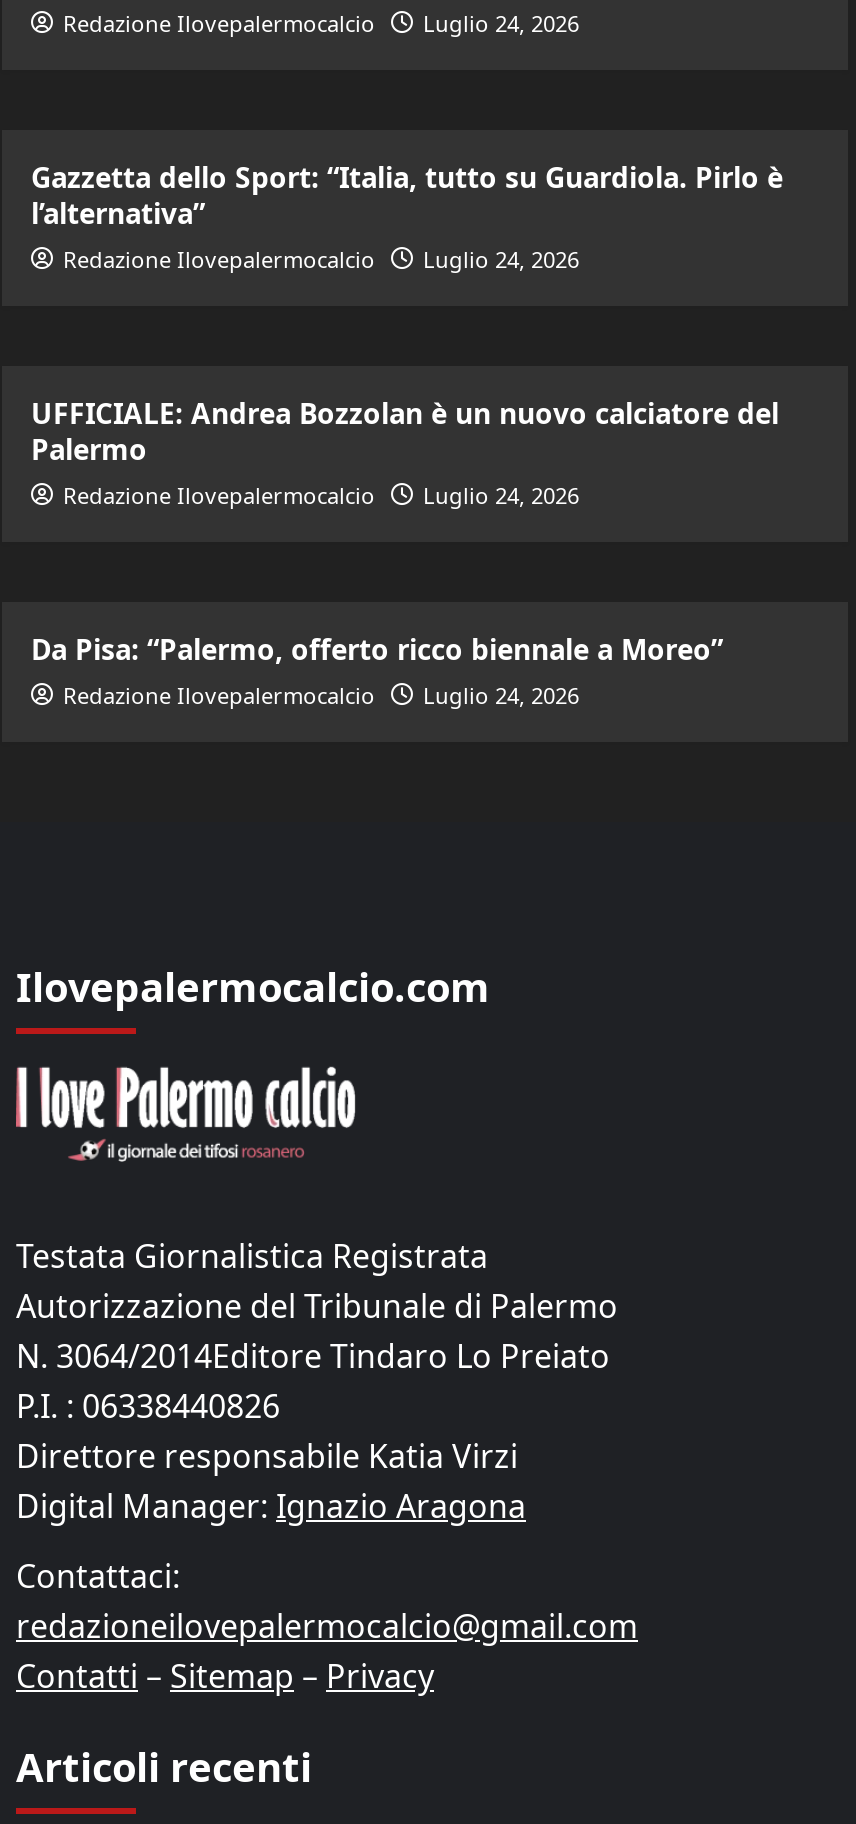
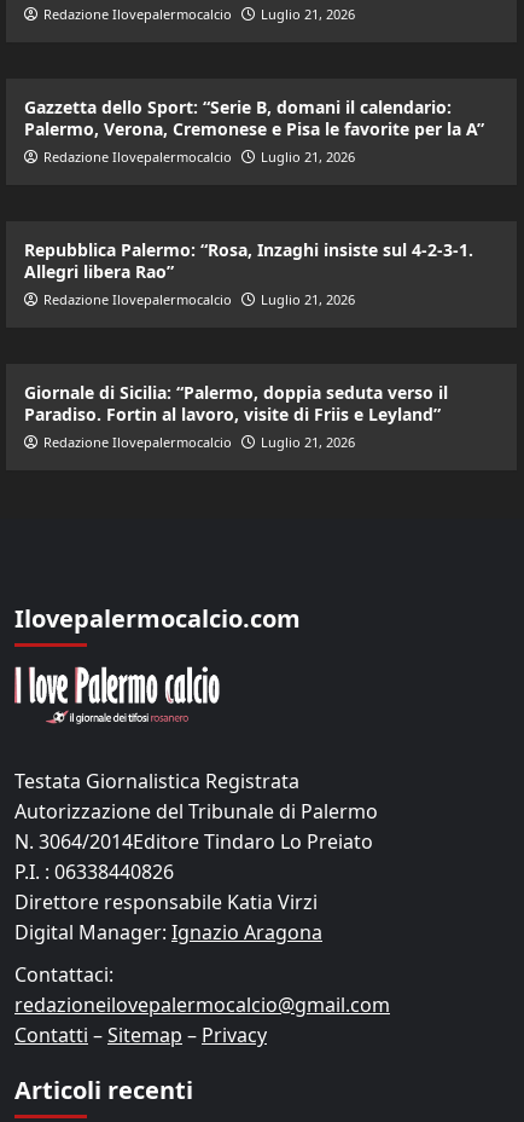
[63,8,579,38] Redazione Ilovepalermocalcio Luglio 24, 2026 -> [43,5,354,23] Redazione Ilovepalermocalcio Luglio 21, 2026
[31,158,783,232] Gazzetta dello Sport: “Italia, tutto su Guardiola. Pirlo è | l’alternativa” -> [24,96,484,140] Gazzetta dello Sport: “Serie B, domani il calendario: | Palermo, Verona, Cremonese e Pisa le favorite per la A”
[63,244,579,274] Redazione Ilovepalermocalcio Luglio 24, 2026 -> [43,148,354,166] Redazione Ilovepalermocalcio Luglio 21, 2026
[31,394,779,468] UFFICIALE: Andrea Bozzolan è un nuovo calciatore del | Palermo -> [24,238,473,283] Repubblica Palermo: “Rosa, Inzaghi insiste sul 4-2-3-1. | Allegri libera Rao”
[63,480,579,510] Redazione Ilovepalermocalcio Luglio 24, 2026 -> [43,290,354,308] Redazione Ilovepalermocalcio Luglio 21, 2026
[31,630,723,668] Da Pisa: “Palermo, offerto ricco biennale a Moreo” -> [24,381,447,426] Giornale di Sicilia: “Palermo, doppia seduta verso il | Paradiso. Fortin al lavoro, visite di Friis e Leyland”
[63,680,579,710] Redazione Ilovepalermocalcio Luglio 24, 2026 -> [43,433,354,451] Redazione Ilovepalermocalcio Luglio 21, 2026

